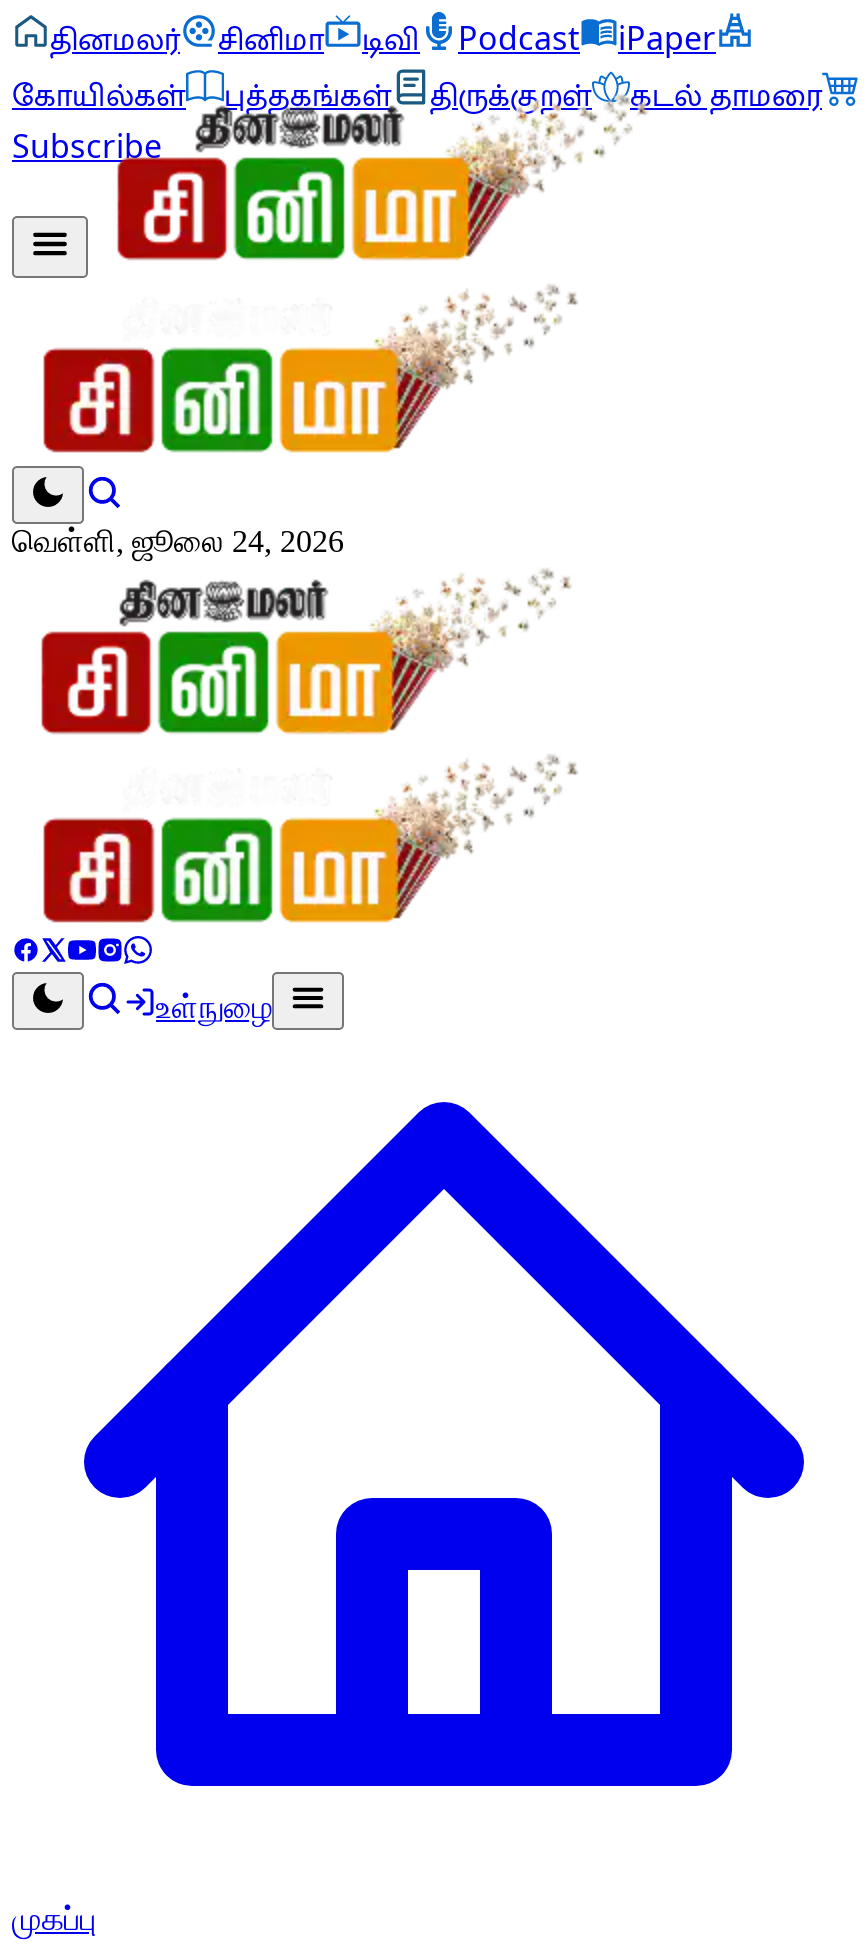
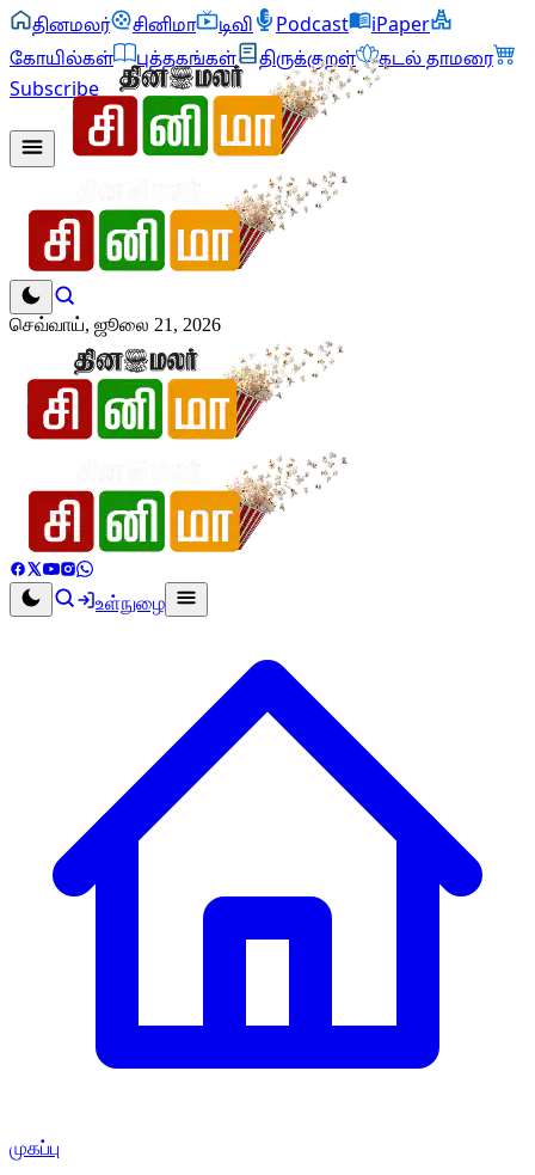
[12,524,344,558] வெள்ளி, ஜூலை 24, 2026 -> [10,314,221,335] செவ்வாய், ஜூலை 21, 2026

